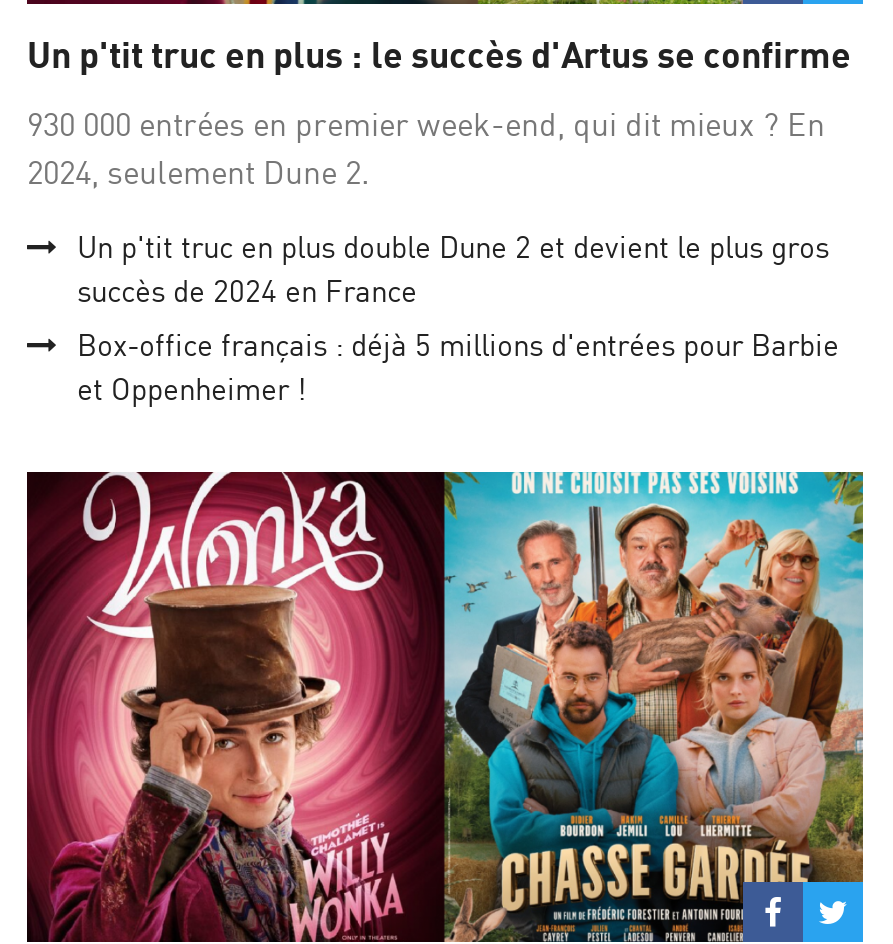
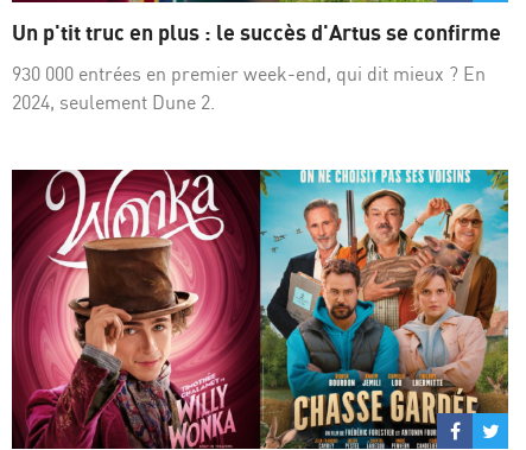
[77,228,839,408] Un p'tit truc en plus double Dune 2 et devient le plus gros | succès de 2024 en France | Box-office français : déjà 5 millions d'entrées pour Barbie | et Oppenheimer ! -> none

